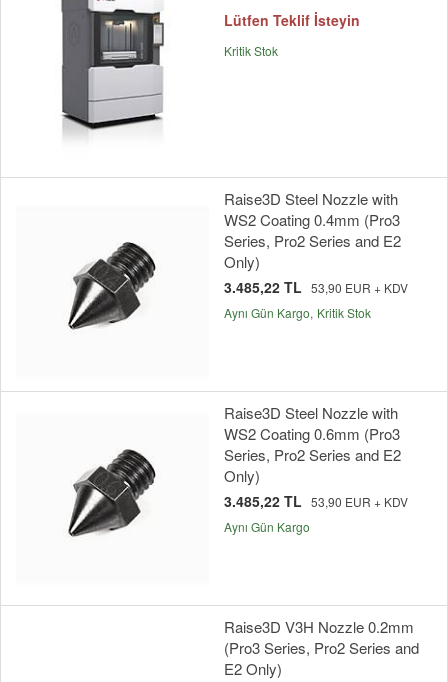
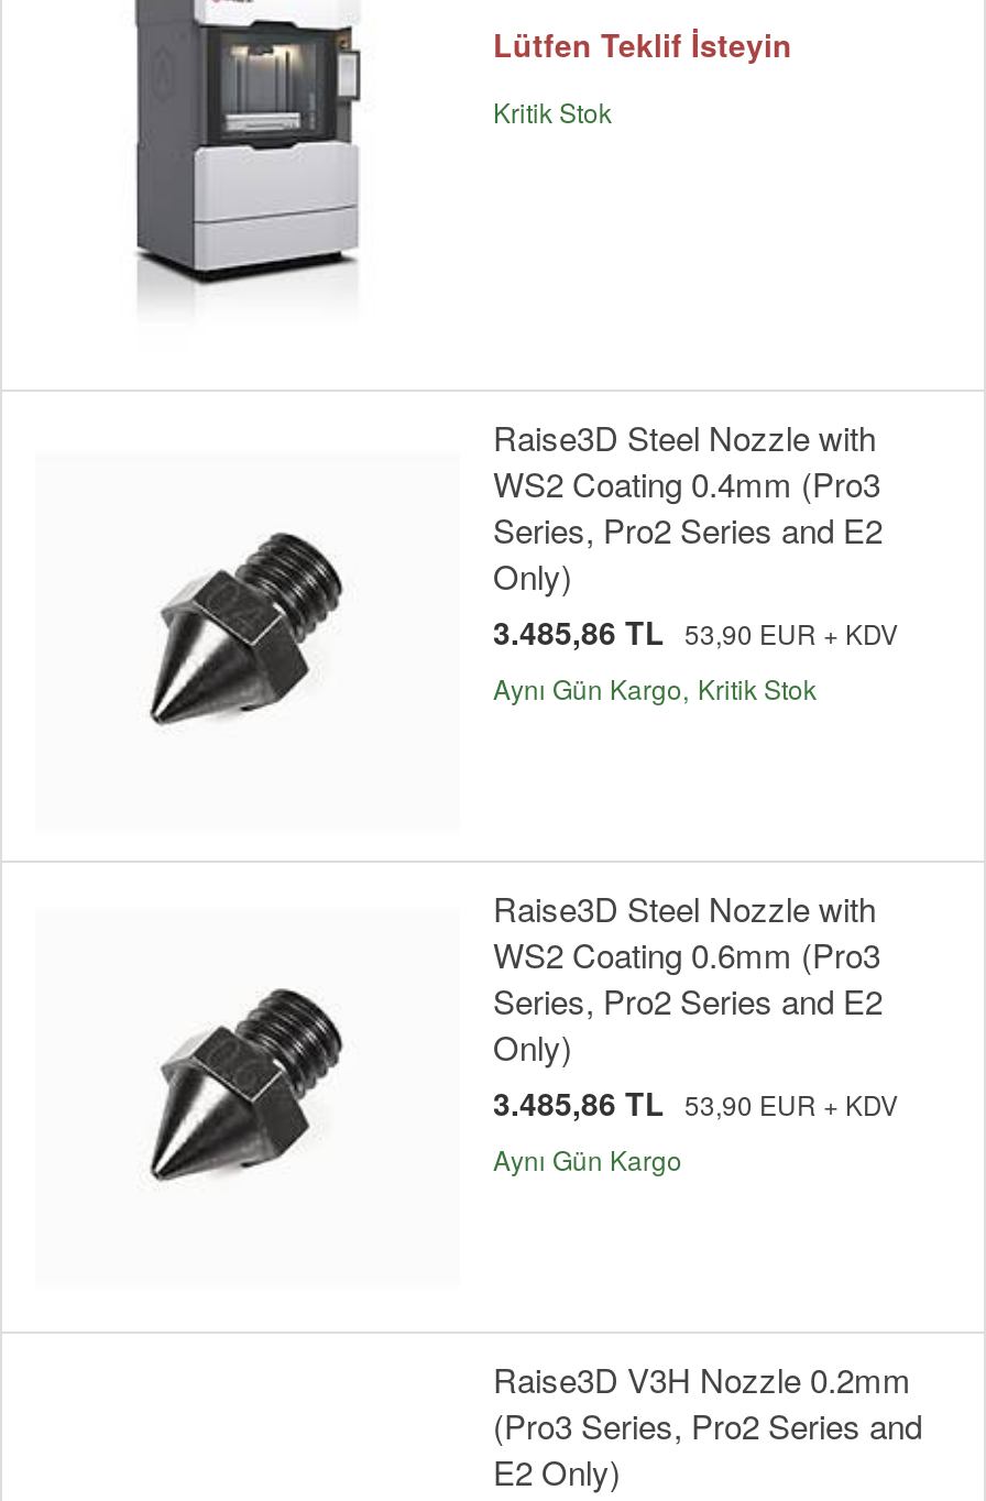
[224,277,408,297] 3.485,22 TL 53,90 EUR + KDV -> [493,610,898,654] 3.485,86 TL 53,90 EUR + KDV
[224,491,408,511] 3.485,22 TL 53,90 EUR + KDV -> [493,1081,898,1125] 3.485,86 TL 53,90 EUR + KDV

